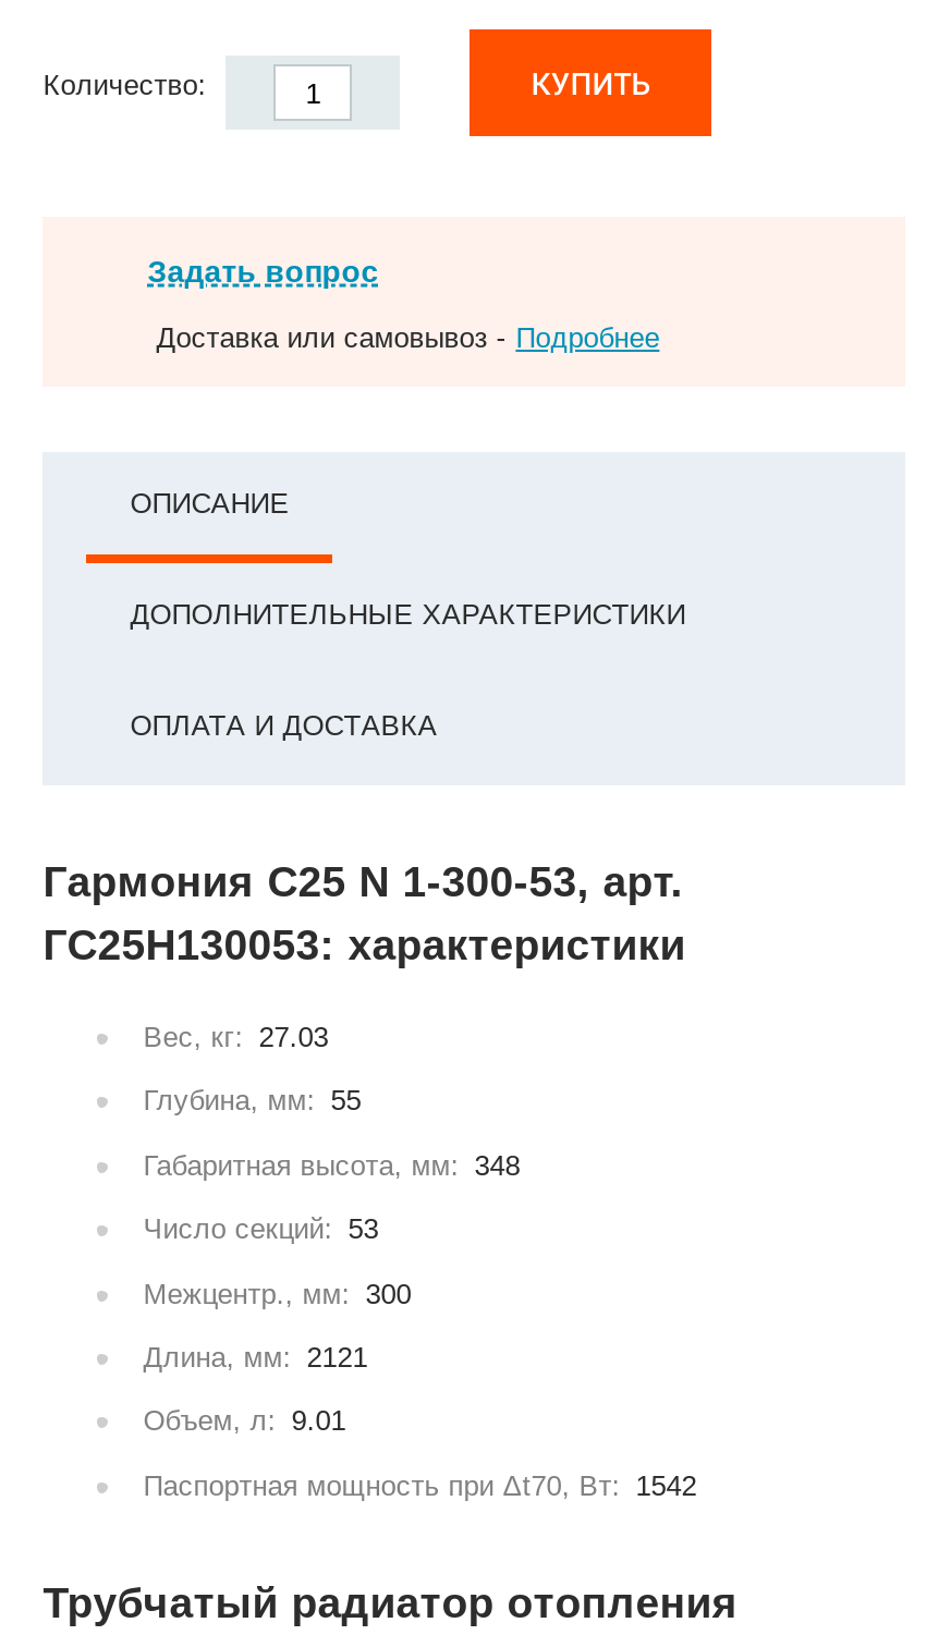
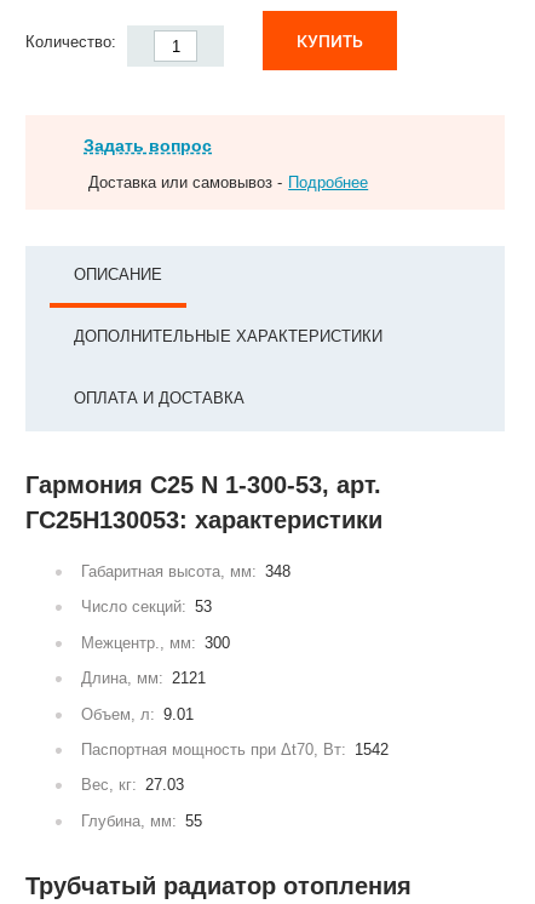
moved [134,1021,361,1117] -> [76,776,202,830]: Вес, кг: 27.03 | Глубина, мм: 55
moved [134,1149,697,1501] -> [76,562,389,759]: Габаритная высота, мм: 348 | Число секций: 53 | Межцентр., мм: 300 | Длина, мм: 2121 | Объем, л: 9.01 | Паспортная мощность при Δt70, Вт: 1542

